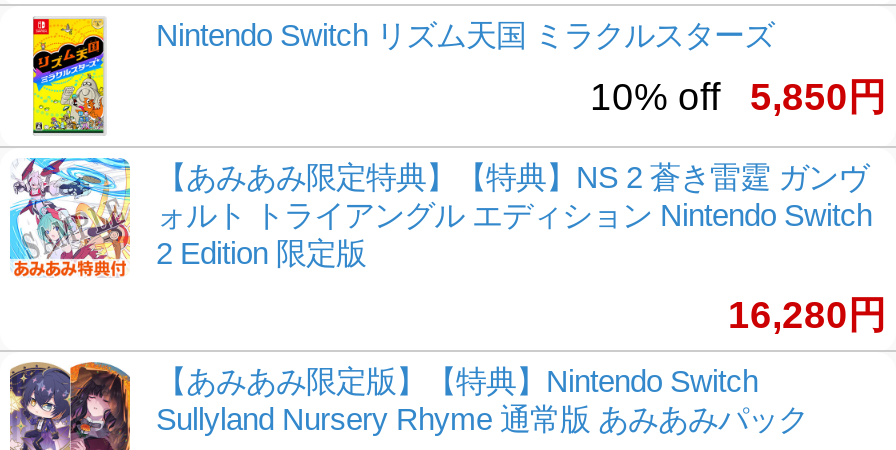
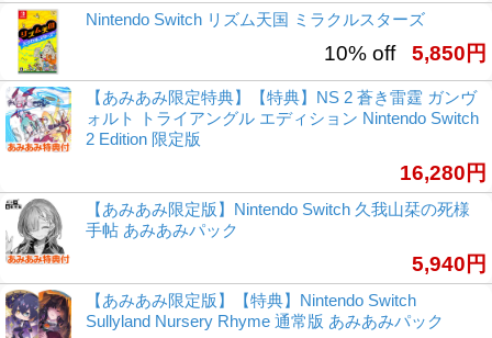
none -> [5,199,487,276] [image] | 【あみあみ限定版】Nintendo Switch 久我山栞の死様 | 手帖 あみあみパック | 5,940円

